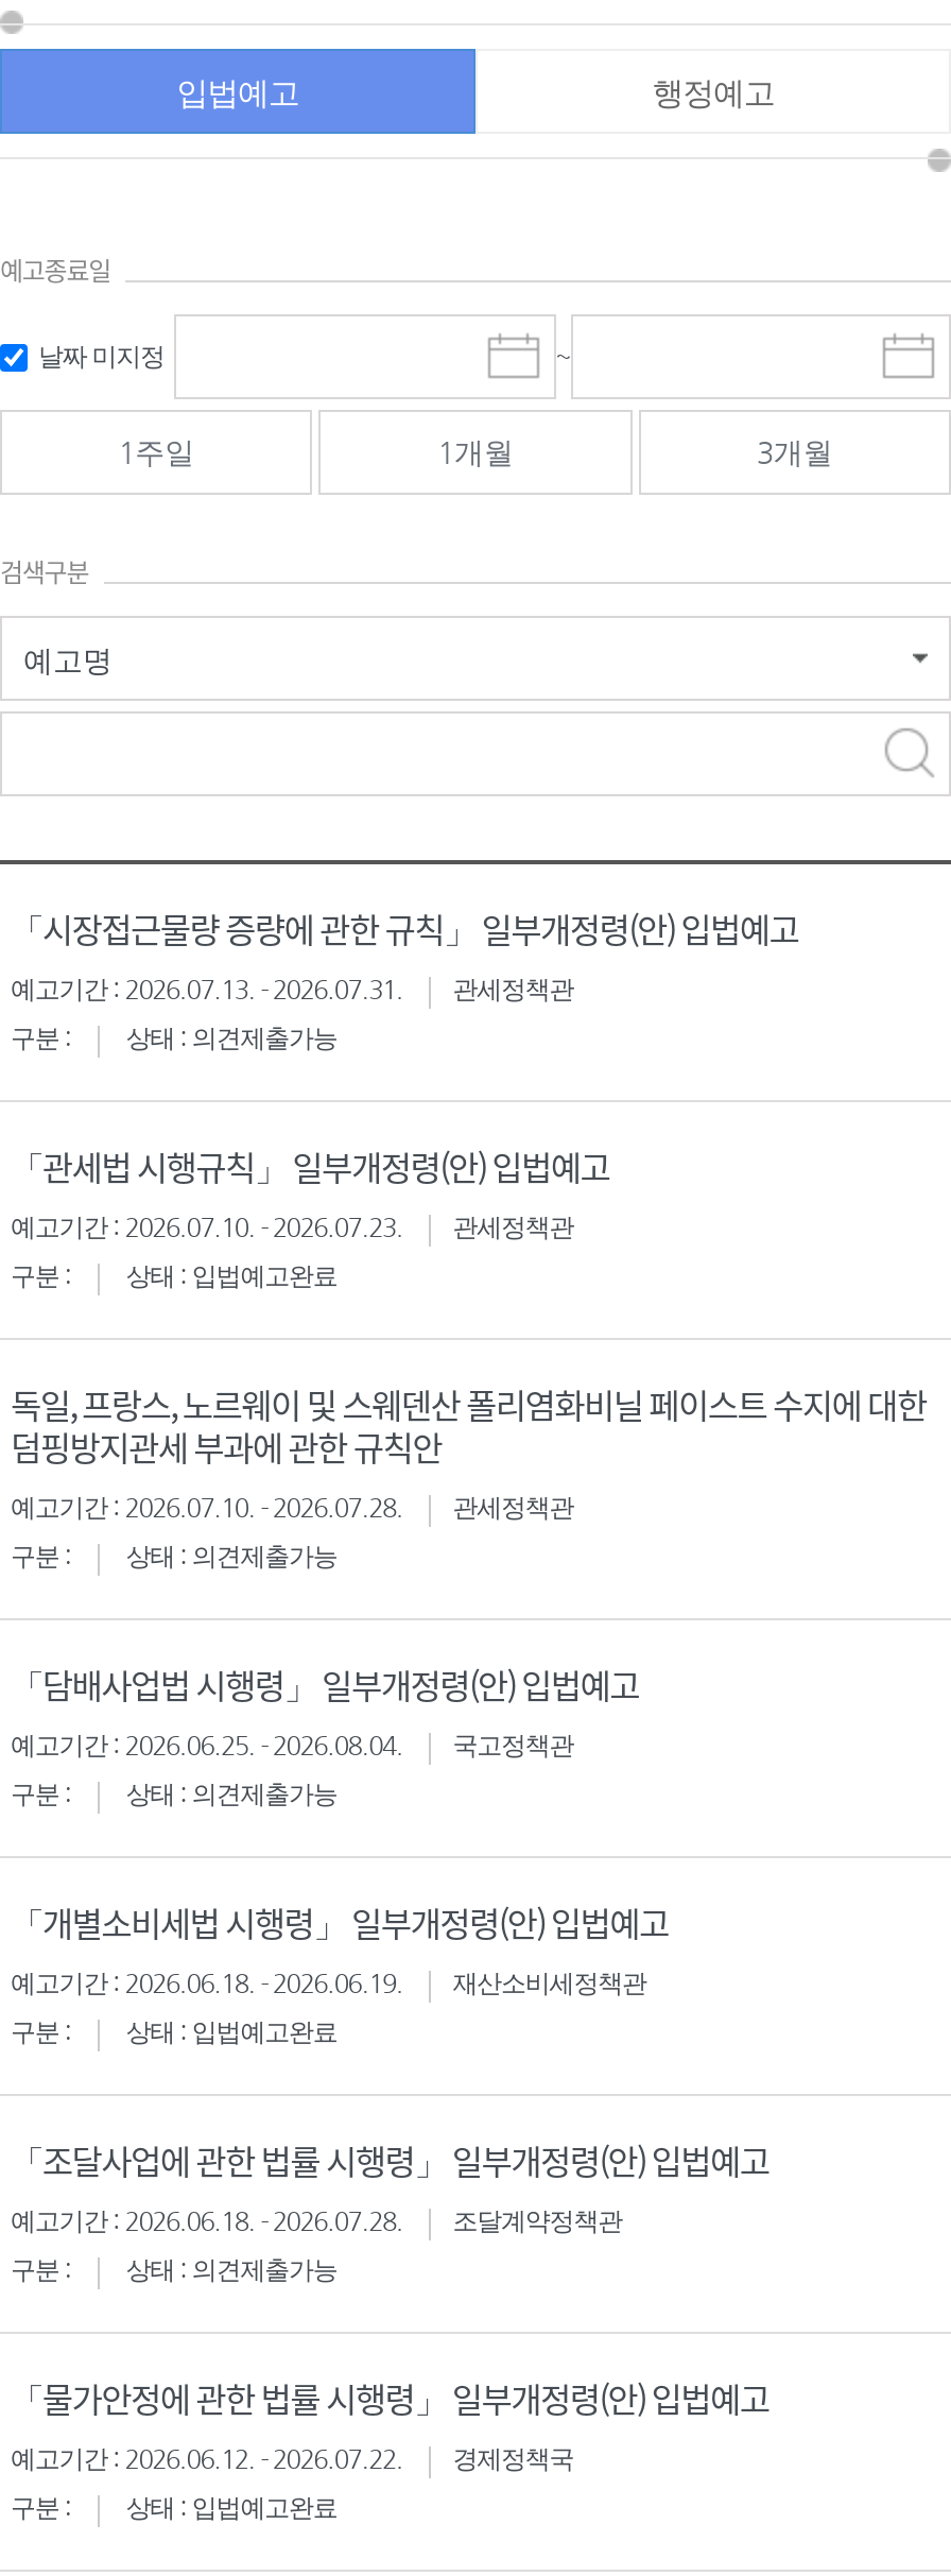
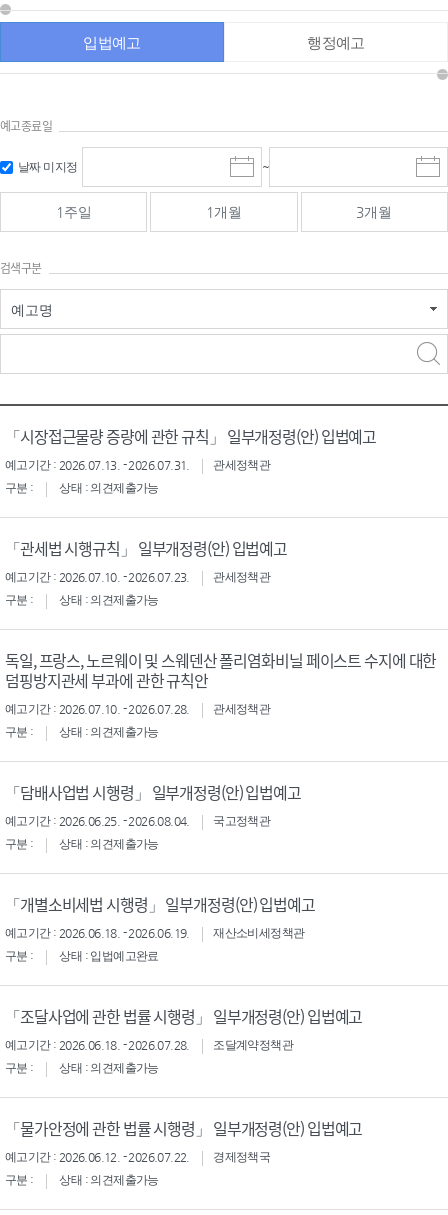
[126,1262,337,1292] 상태 : 입법예고완료 -> [59,593,159,607] 상태 : 의견제출가능
[126,2494,337,2524] 상태 : 입법예고완료 -> [59,1173,159,1187] 상태 : 의견제출가능

